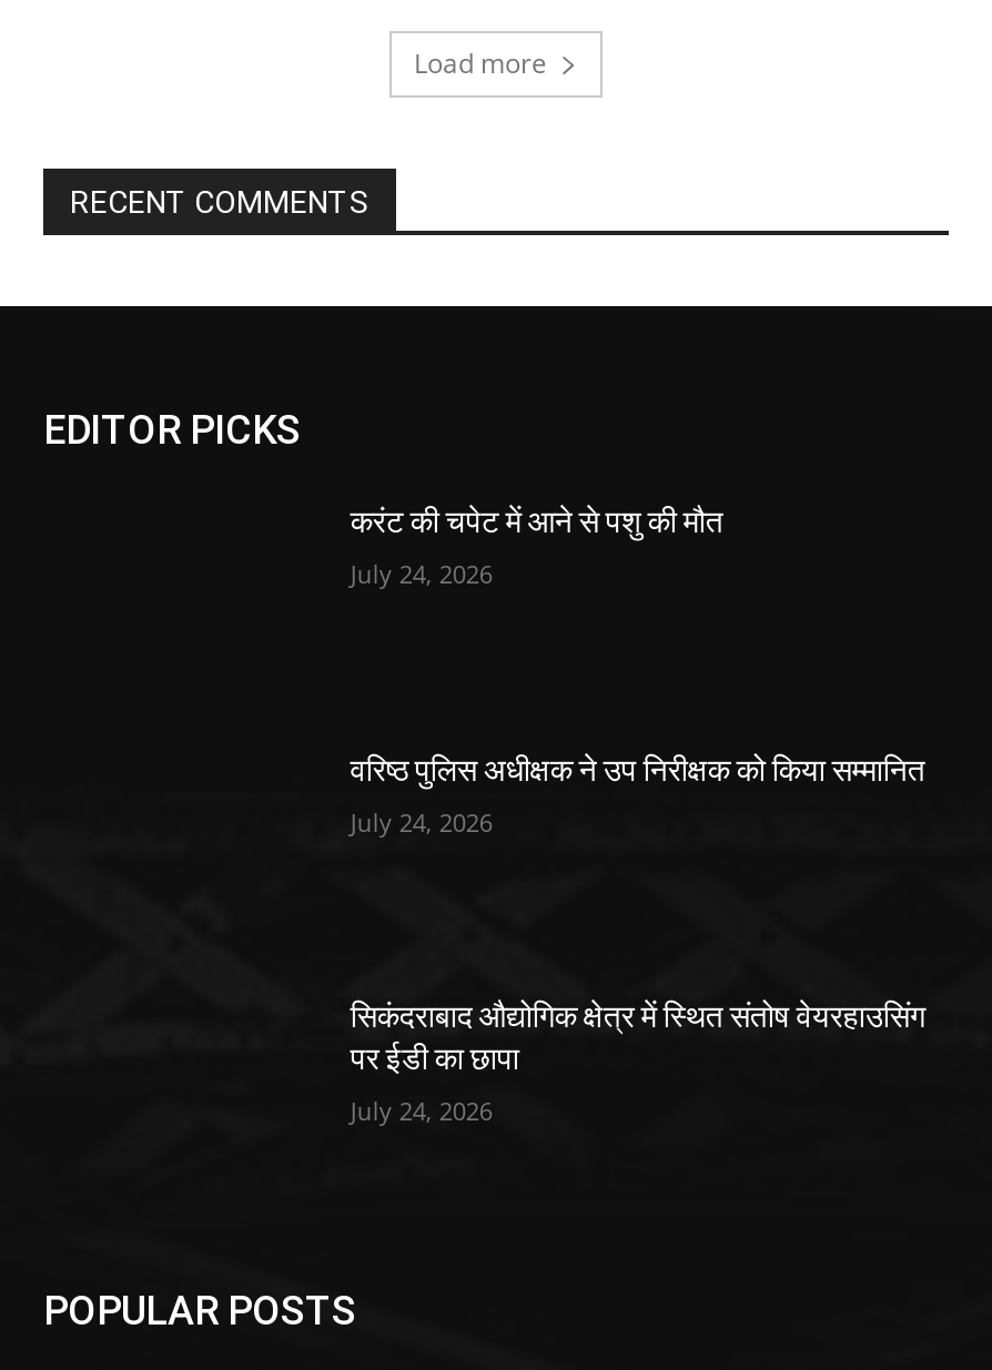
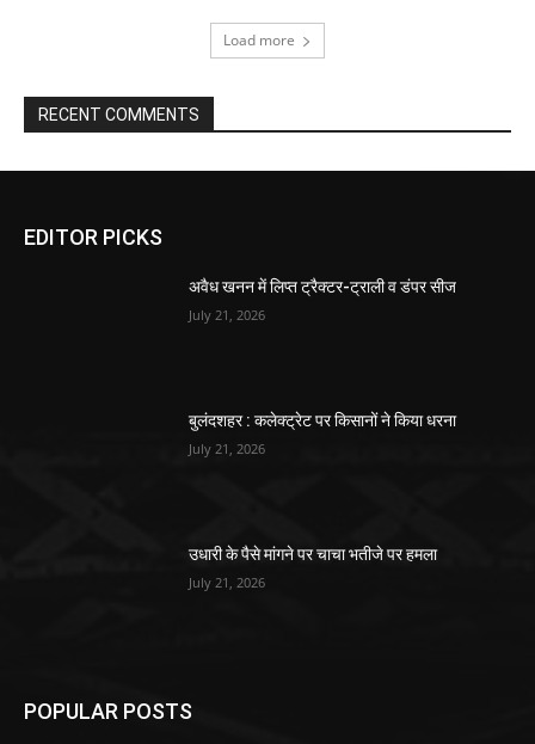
[350,503,723,539] करंट की चपेट में आने से पशु की मौत -> [189,277,457,297] अवैध खनन में लिप्त ट्रैक्टर-ट्राली व डंपर सीज
[350,556,492,590] July 24, 2026 -> [189,306,266,324] July 21, 2026
[350,751,925,787] वरिष्ठ पुलिस अधीक्षक ने उप निरीक्षक को किया सम्मानित -> [189,411,457,430] बुलंदशहर : कलेक्ट्रेट पर किसानों ने किया धरना
[350,804,492,838] July 24, 2026 -> [189,439,266,457] July 21, 2026
[350,999,925,1076] सिकंदराबाद औद्योगिक क्षेत्र में स्थित संतोष वेयरहाउसिंग | पर ईडी का छापा -> [189,544,438,563] उधारी के पैसे मांगने पर चाचा भतीजे पर हमला
[350,1094,492,1128] July 24, 2026 -> [189,573,266,591] July 21, 2026

